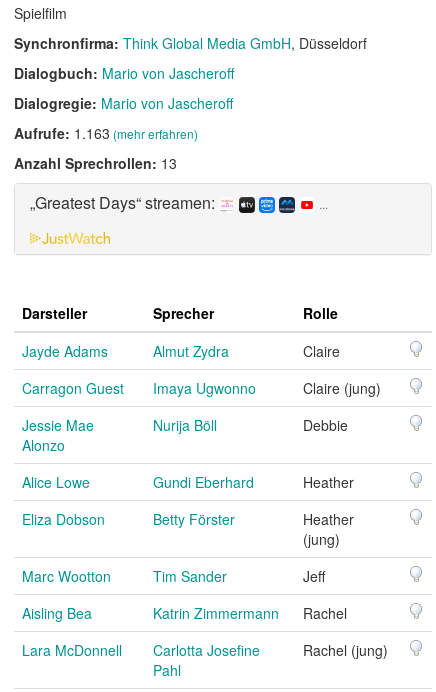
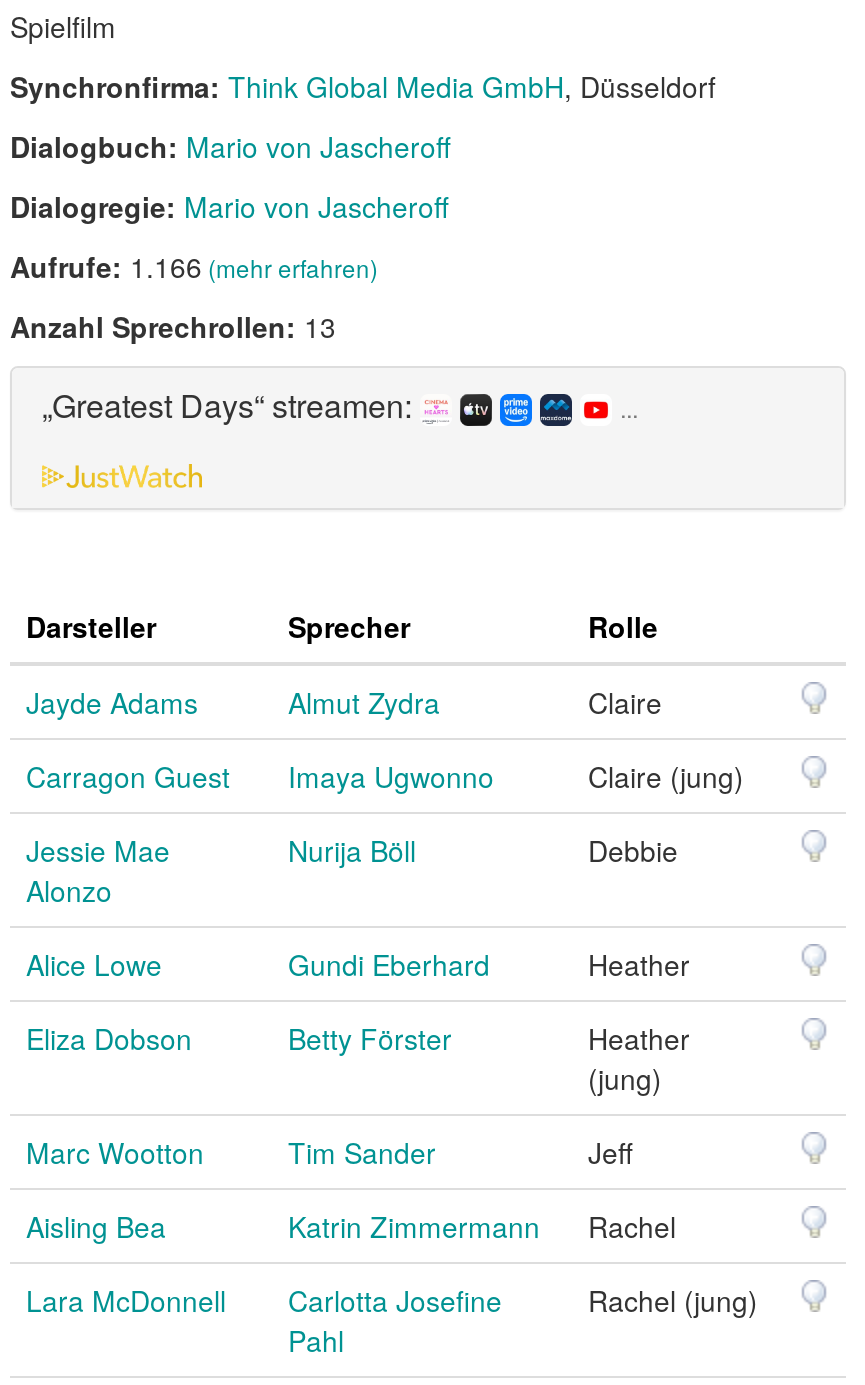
[14,123,198,143] Aufrufe: 1.163 (mehr erfahren) -> [10,246,378,286] Aufrufe: 1.166 (mehr erfahren)

